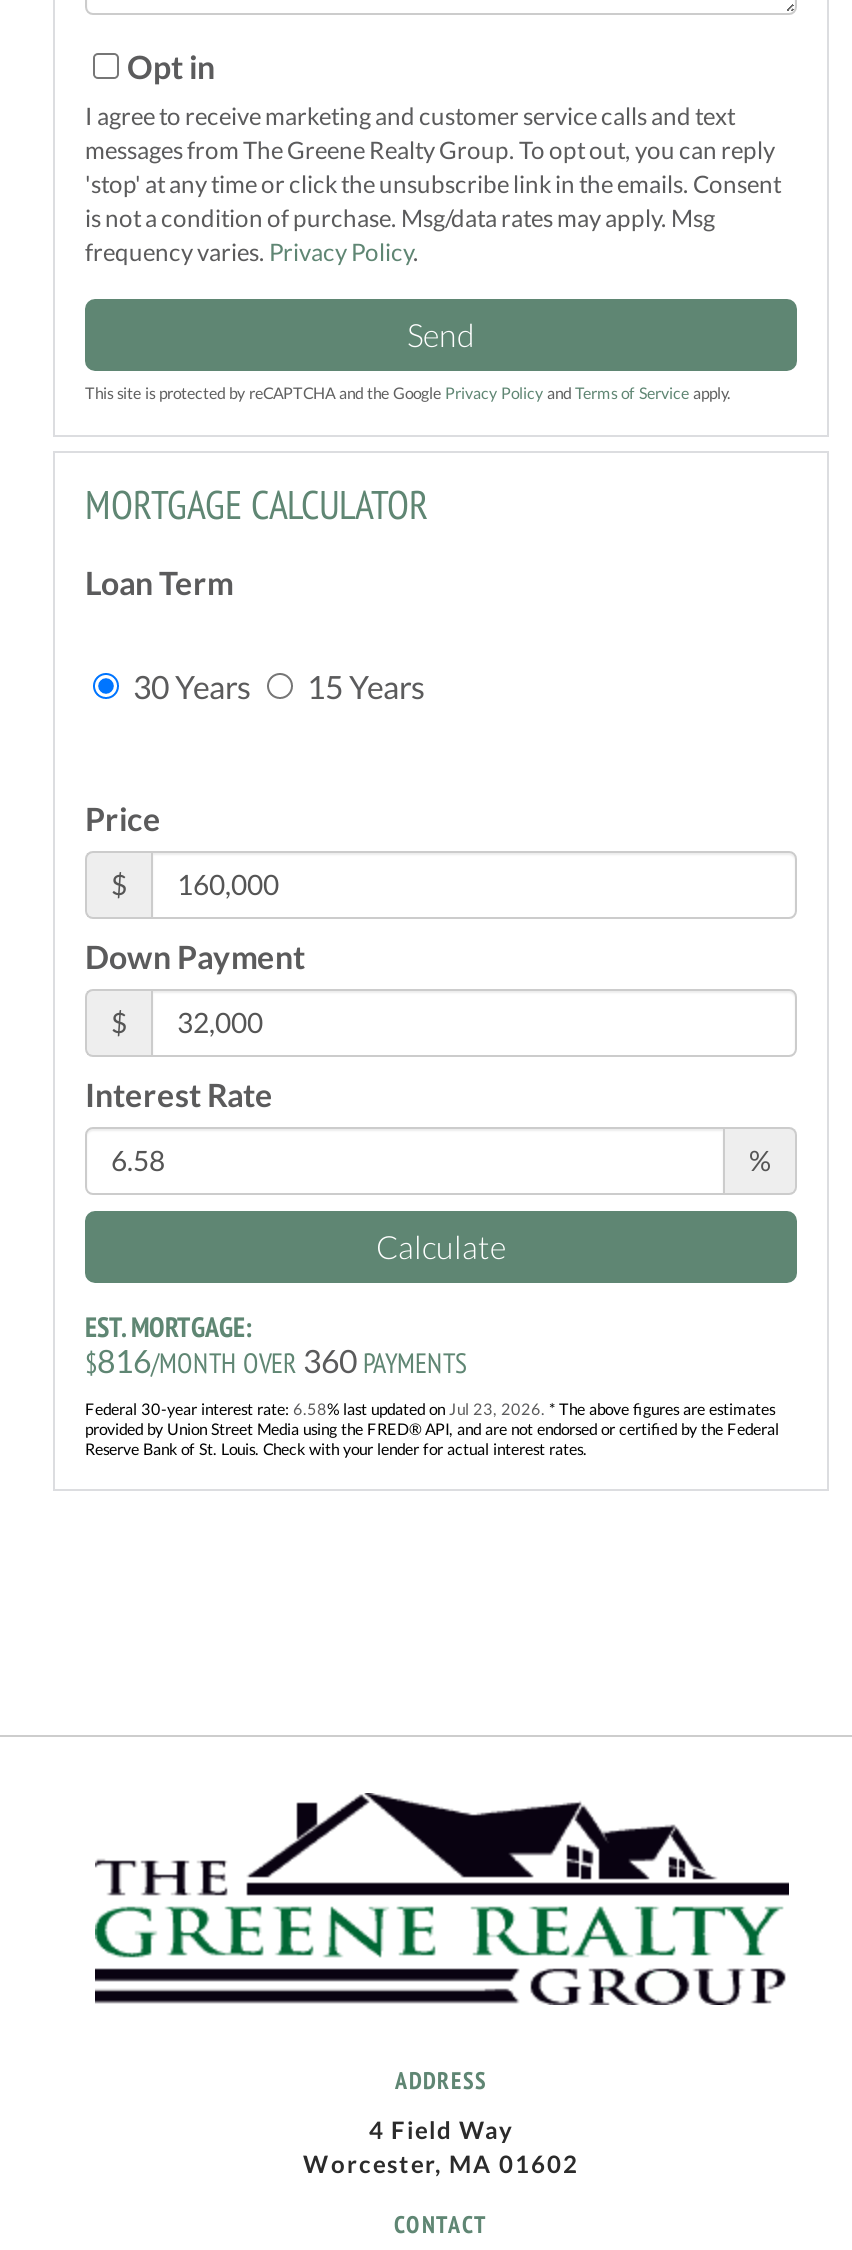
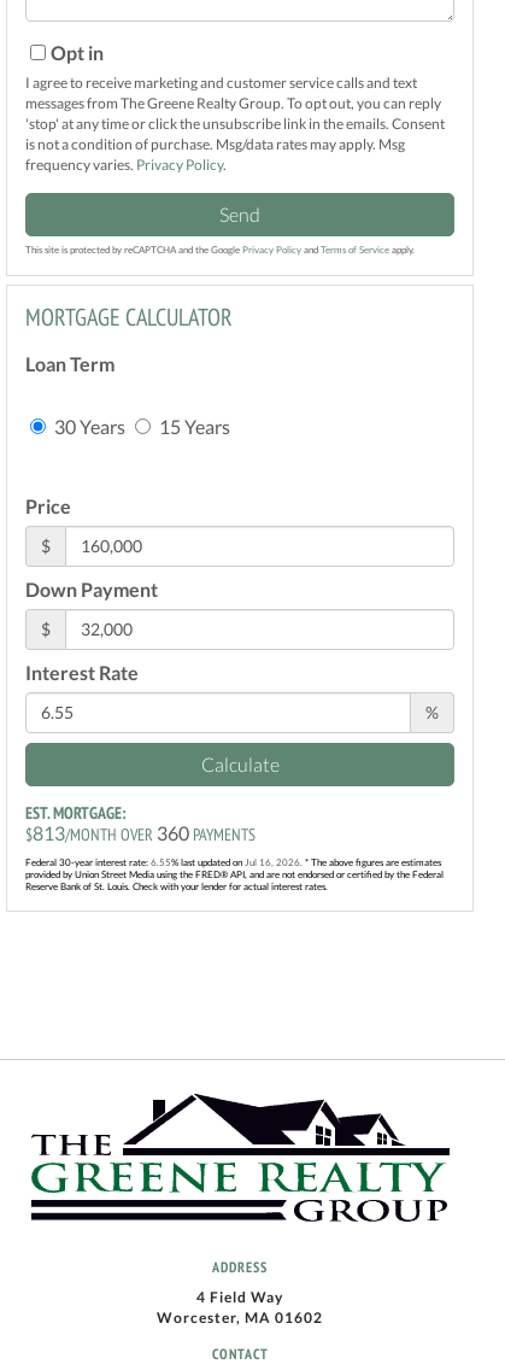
[85,1340,467,1380] $816/MONTH OVER 360 PAYMENTS -> [25,821,256,845] $813/MONTH OVER 360 PAYMENTS
[85,1398,775,1418] Federal 30-year interest rate: 6.58% last updated on Jul 23, 2026. * The above figures are estimates -> [25,856,441,868] Federal 30-year interest rate: 6.55% last updated on Jul 16, 2026. * The above figures are estimates

